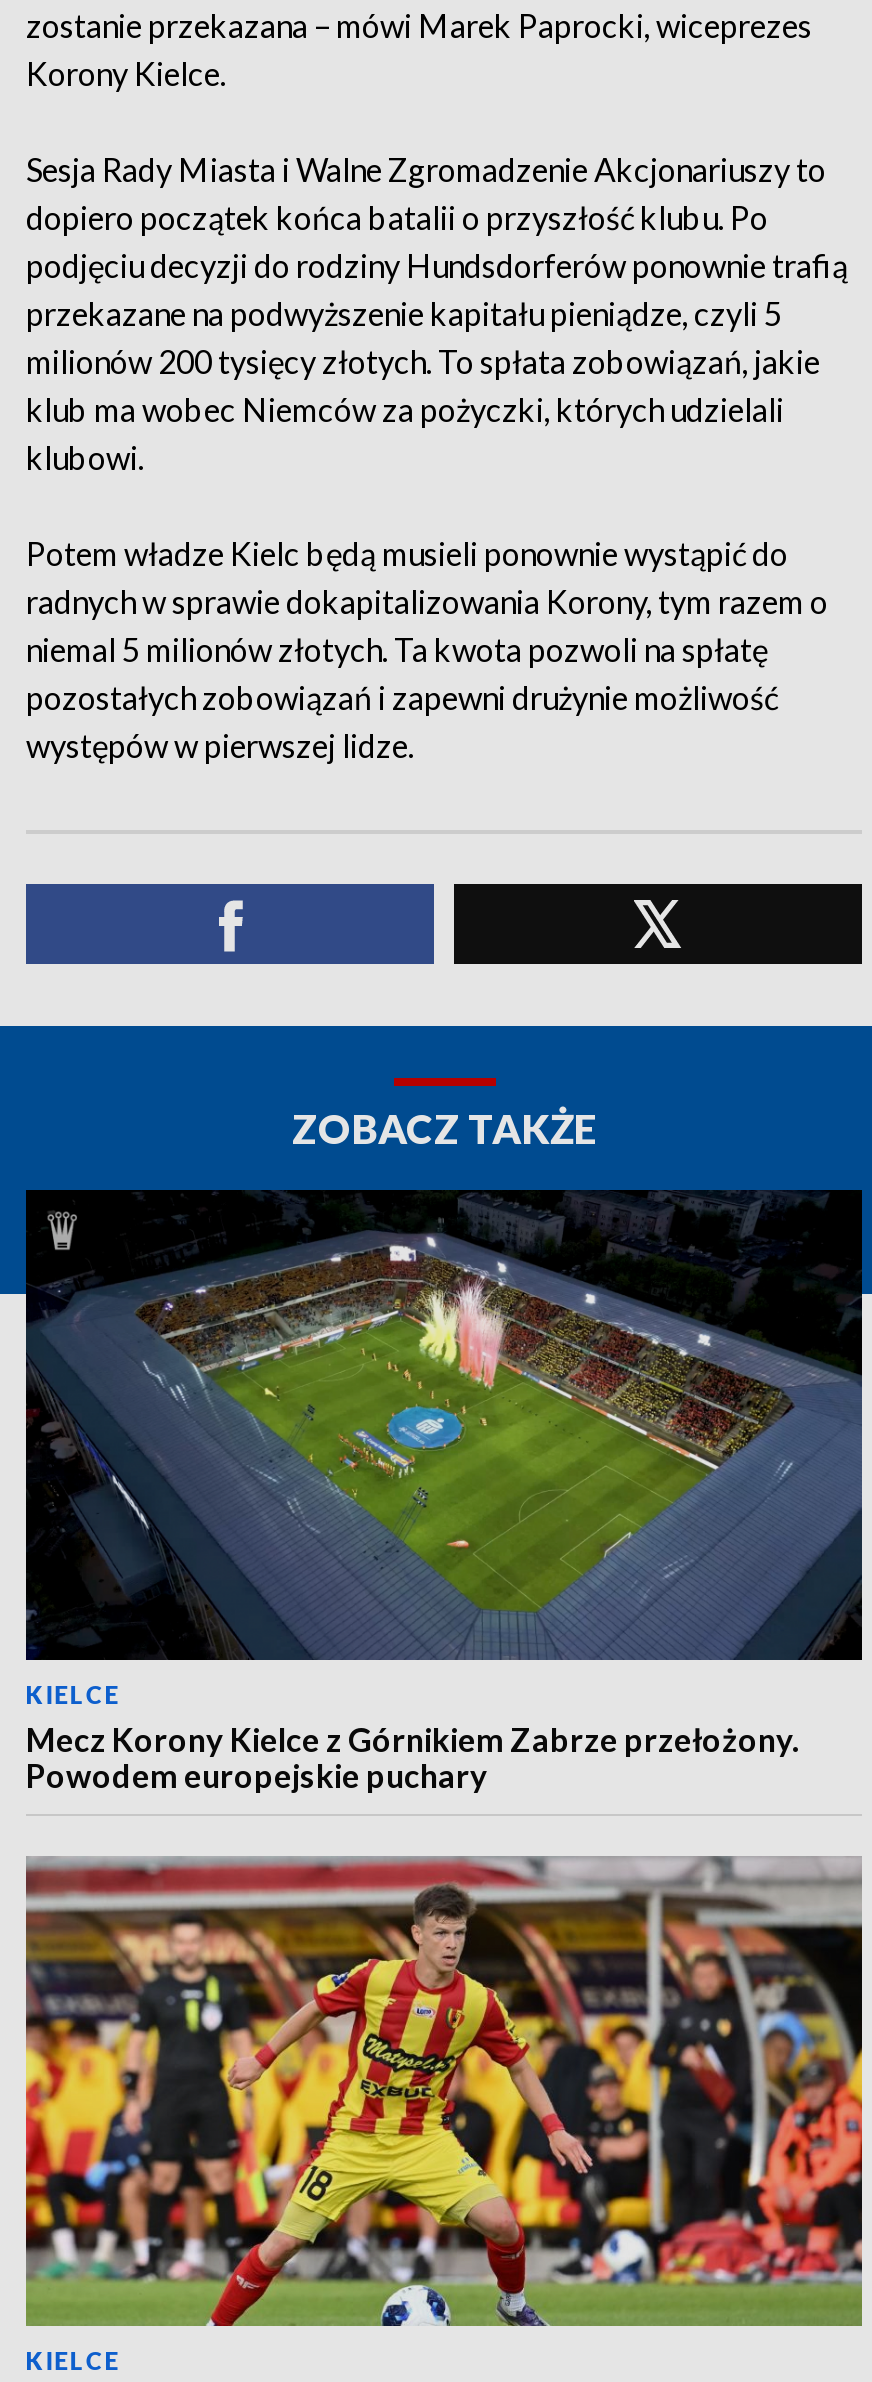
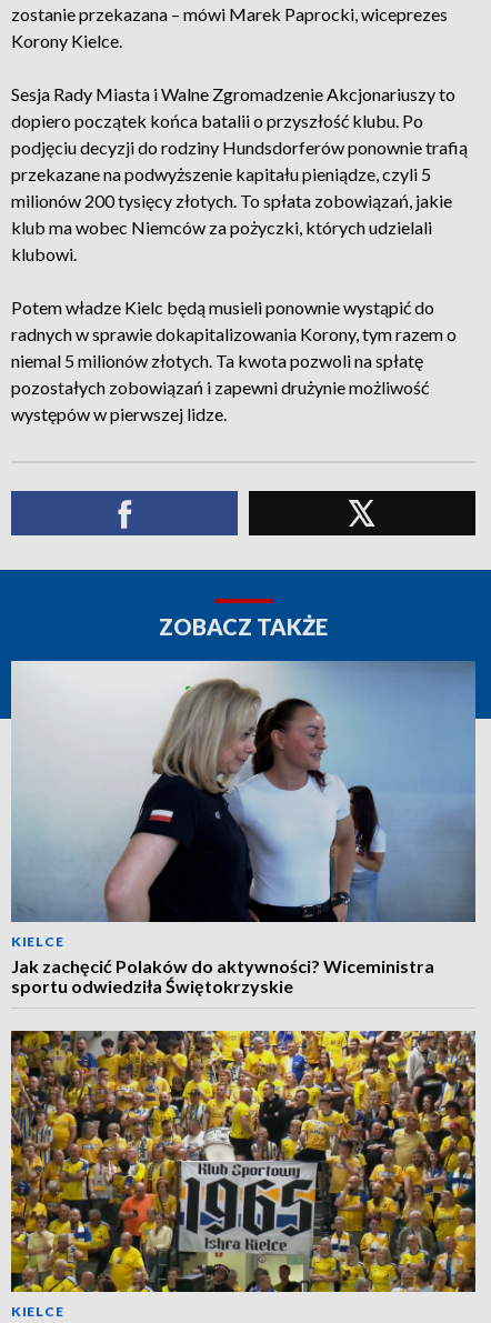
[24,1188,864,1794] [image] | Mecz Korony Kielce z Górnikiem Zabrze przełożony. | Powodem europejskie puchary -> [10,660,477,996] [image] | Jak zachęcić Polaków do aktywności? Wiceministra | sportu odwiedziła Świętokrzyskie
[24,1856,864,2328] [image] -> [10,1030,477,1293] [image]

